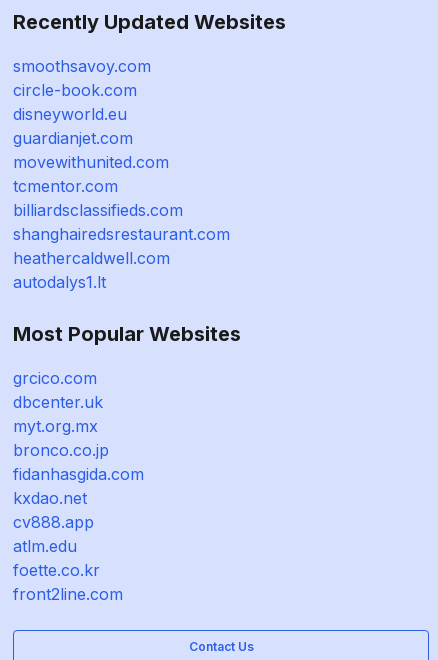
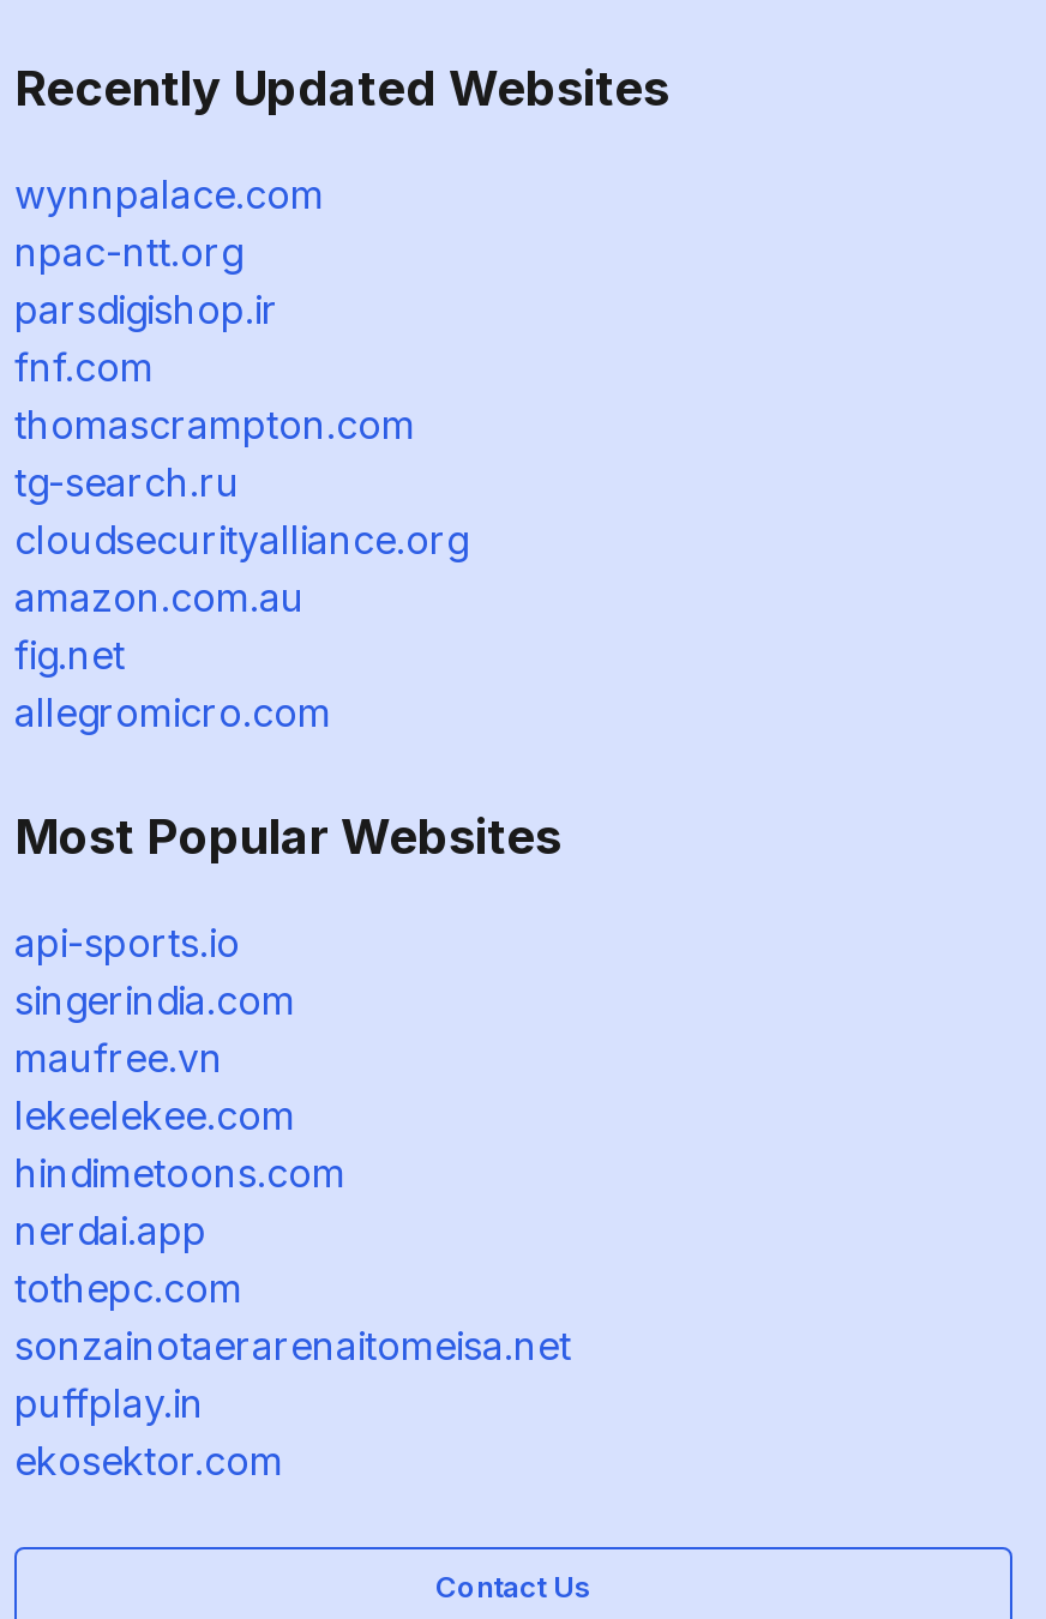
[13,56,230,292] smoothsavoy.com | circle-book.com | disneyworld.eu | guardianjet.com | movewithunited.com | tcmentor.com | billiardsclassifieds.com | shanghairedsrestaurant.com | heathercaldwell.com | autodalys1.lt -> [14,170,468,736] wynnpalace.com | npac-ntt.org | parsdigishop.ir | fnf.com | thomascrampton.com | tg-search.ru | cloudsecurityalliance.org | amazon.com.au | fig.net | allegromicro.com
[13,368,144,604] grcico.com | dbcenter.uk | myt.org.mx | bronco.co.jp | fidanhasgida.com | kxdao.net | cv888.app | atlm.edu | foette.co.kr | front2line.com -> [14,919,571,1485] api-sports.io | singerindia.com | maufree.vn | lekeelekee.com | hindimetoons.com | nerdai.app | tothepc.com | sonzainotaerarenaitomeisa.net | puffplay.in | ekosektor.com

